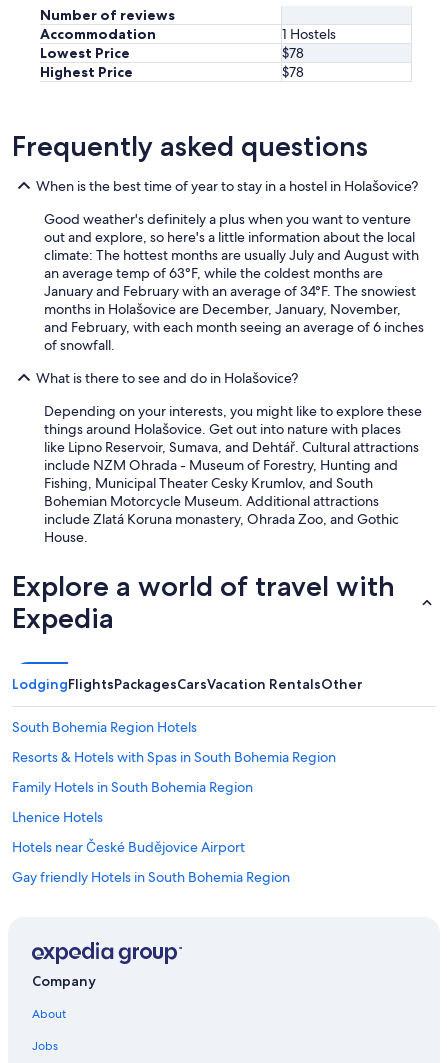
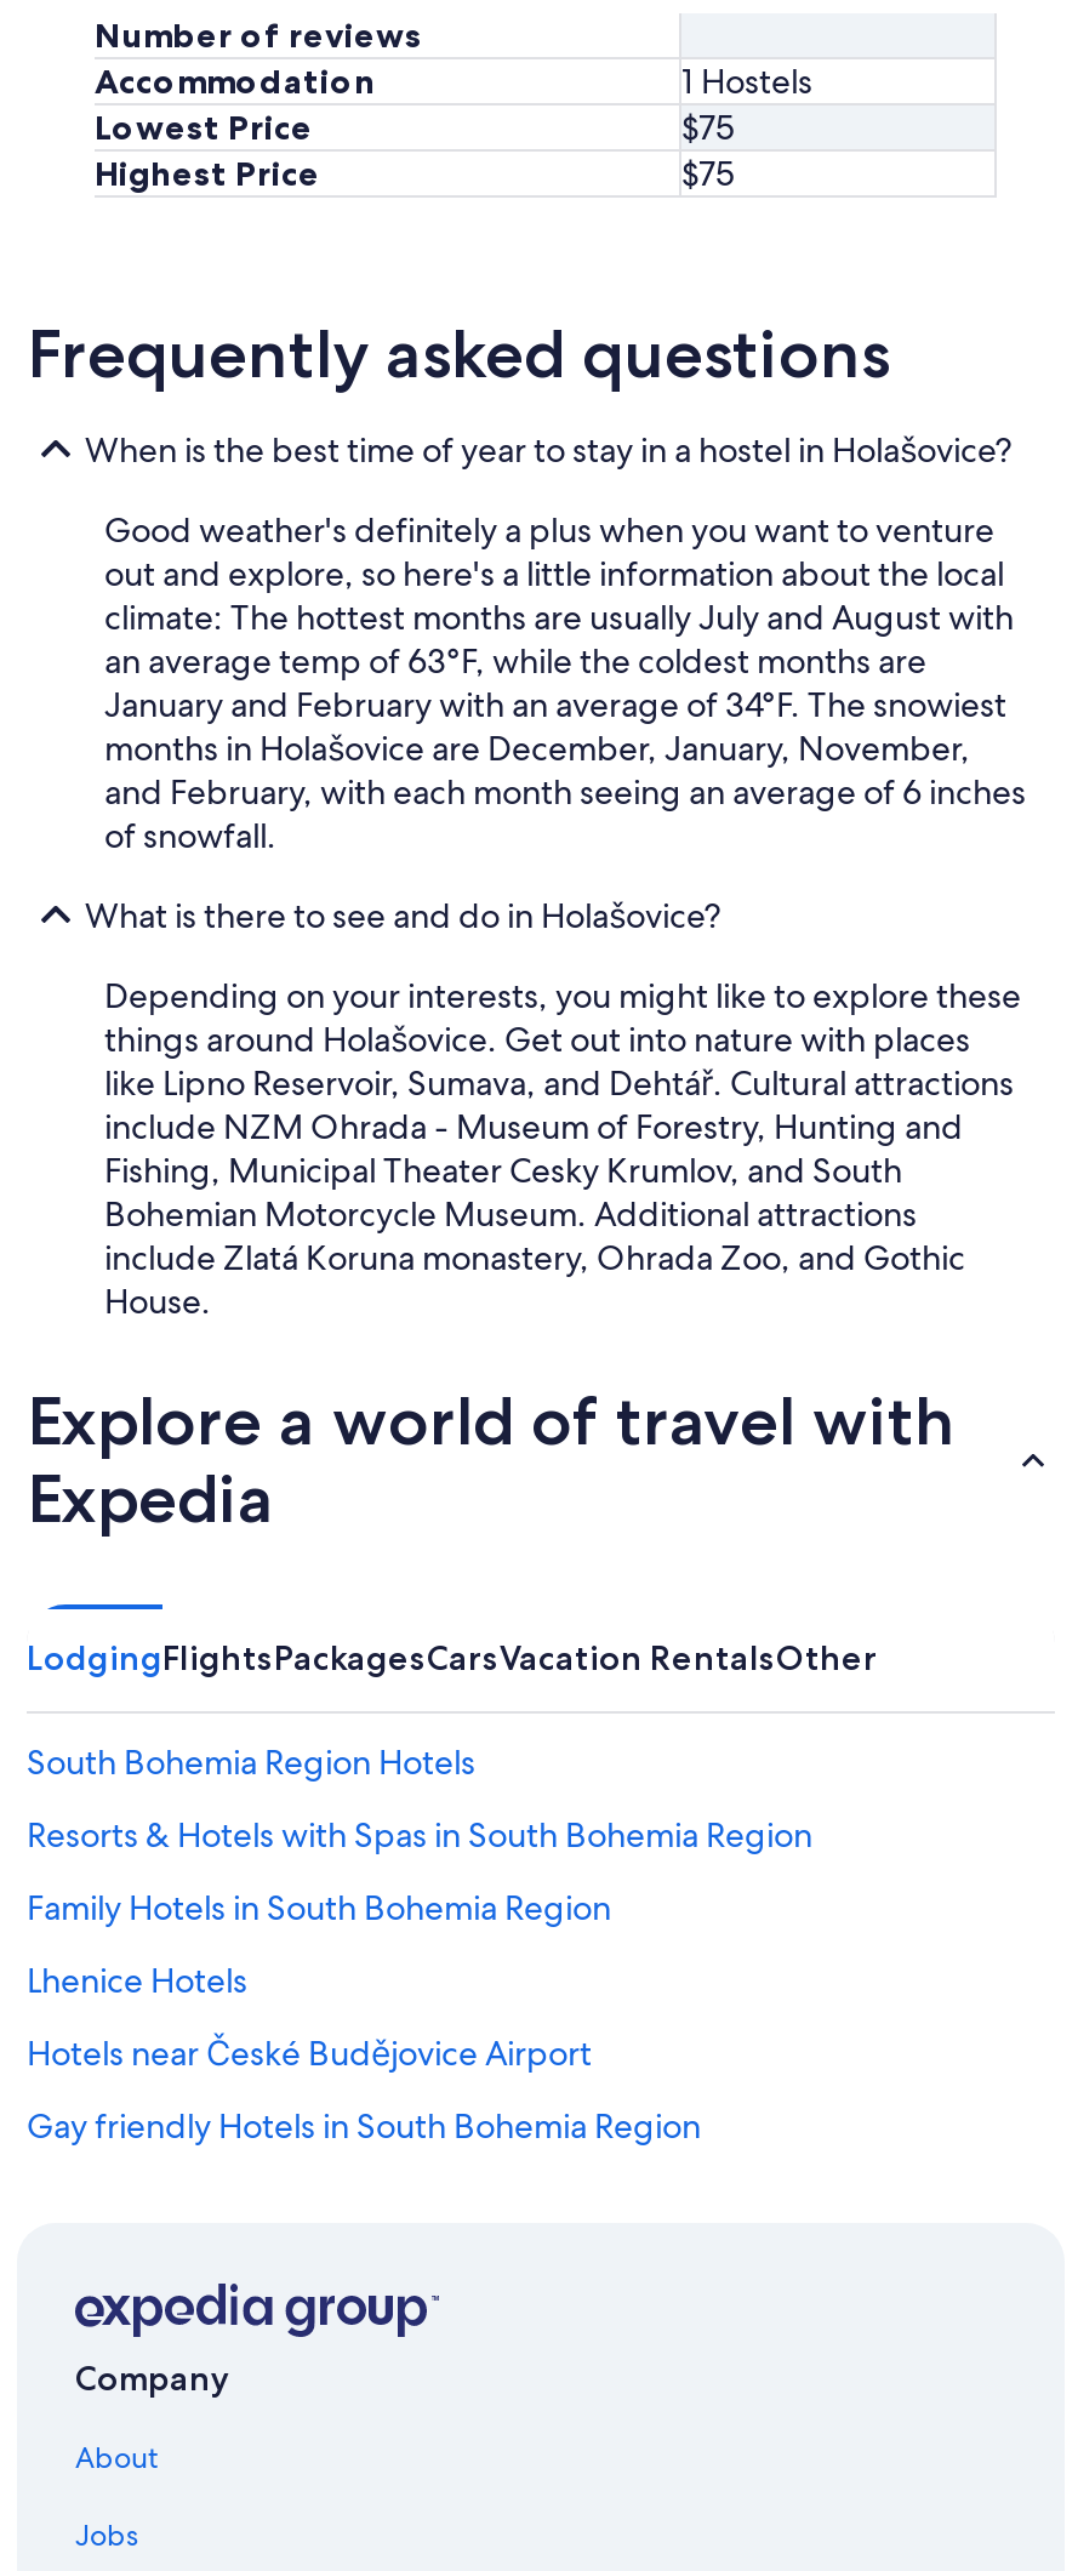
[282,44,304,62] $78 -> [681,105,735,149] $75
[282,63,304,81] $78 -> [681,151,735,195] $75

